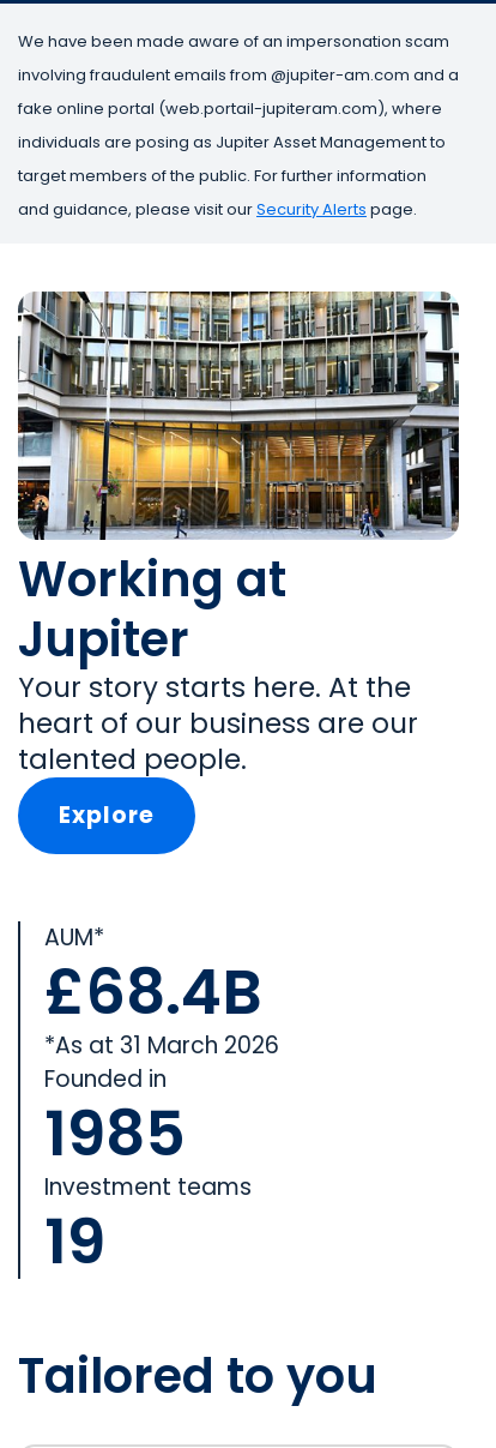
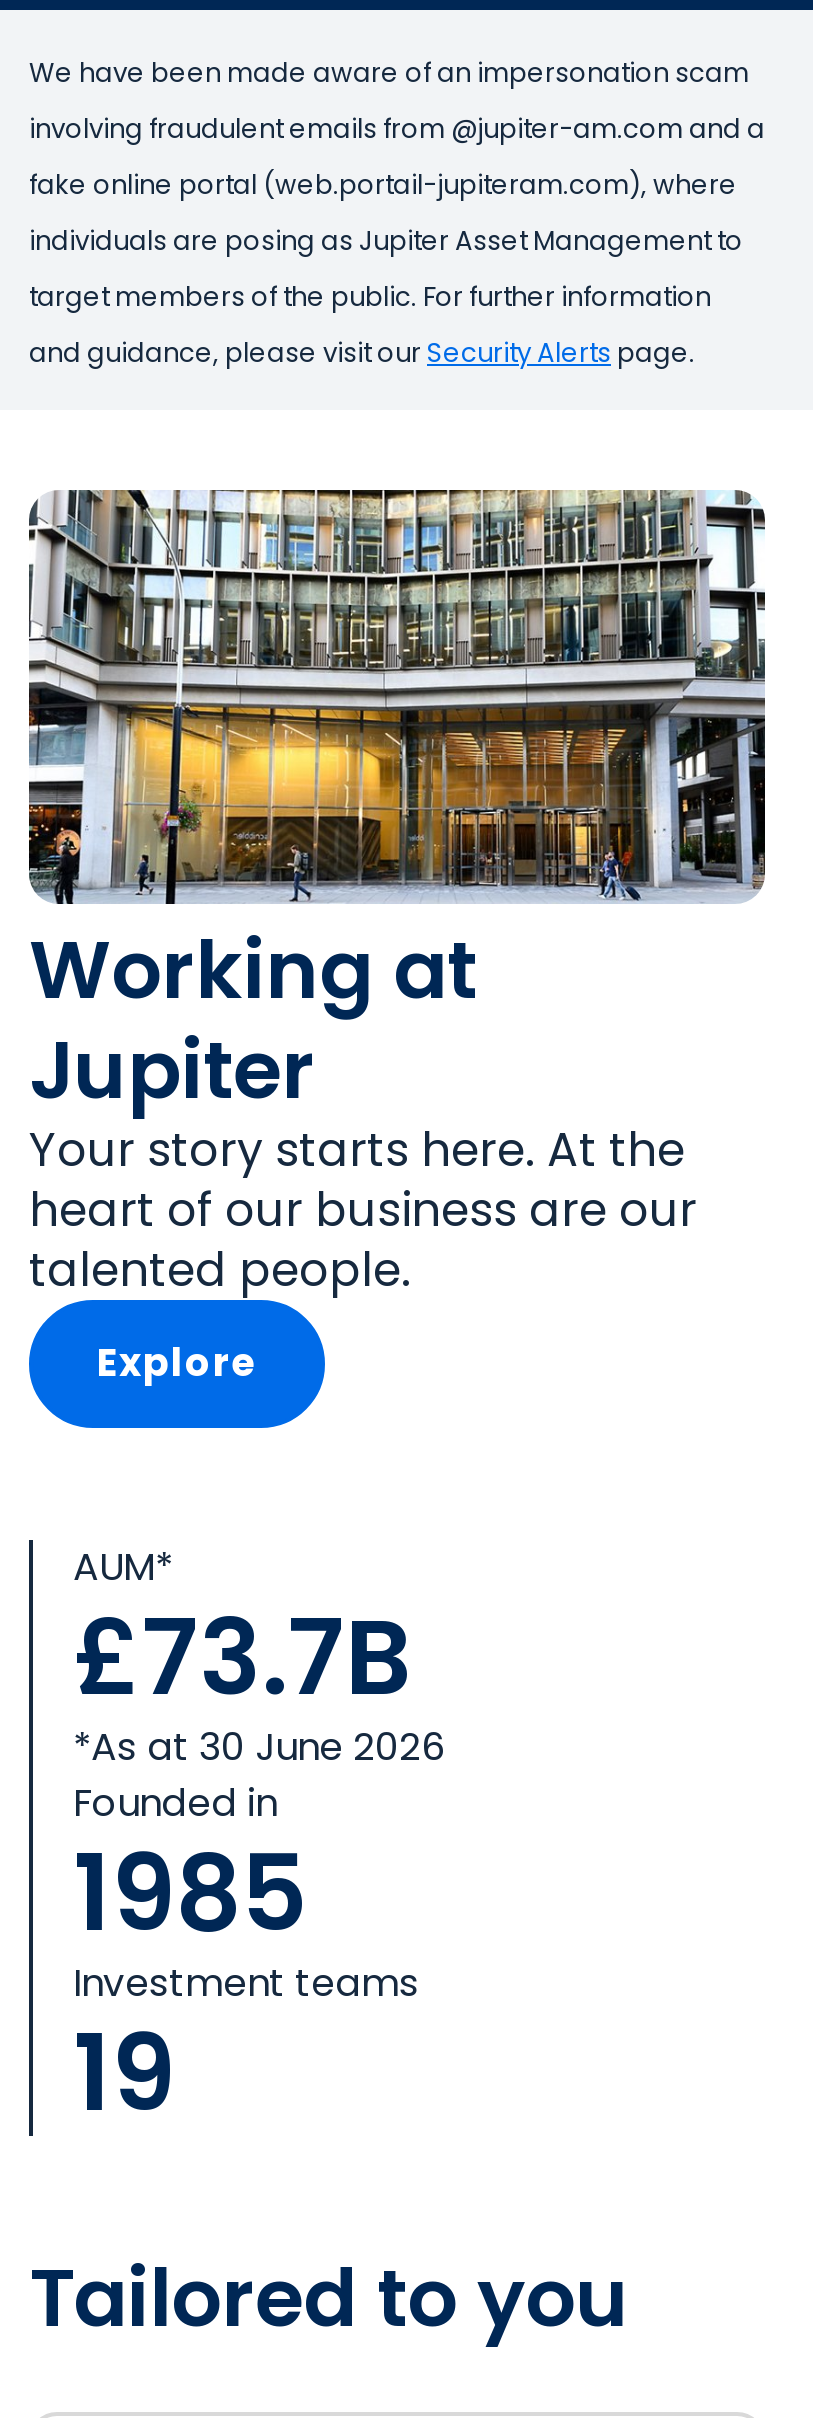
[44,948,279,1062] £68.4B | *As at 31 March 2026 -> [73,1584,445,1774] £73.7B | *As at 30 June 2026

